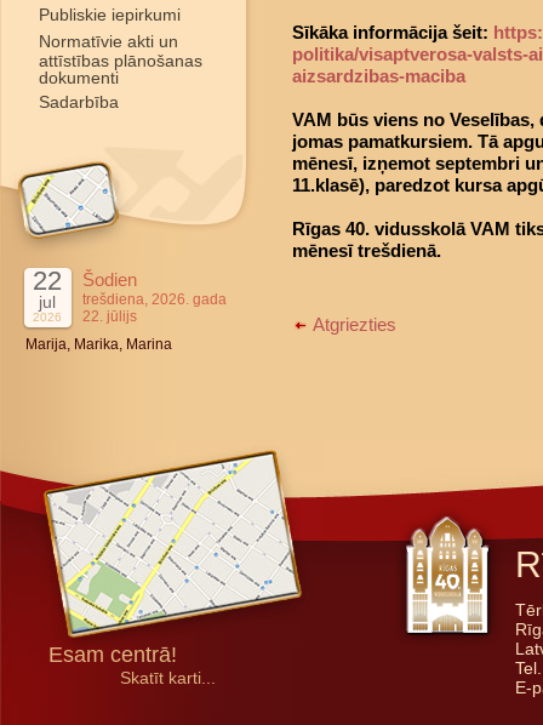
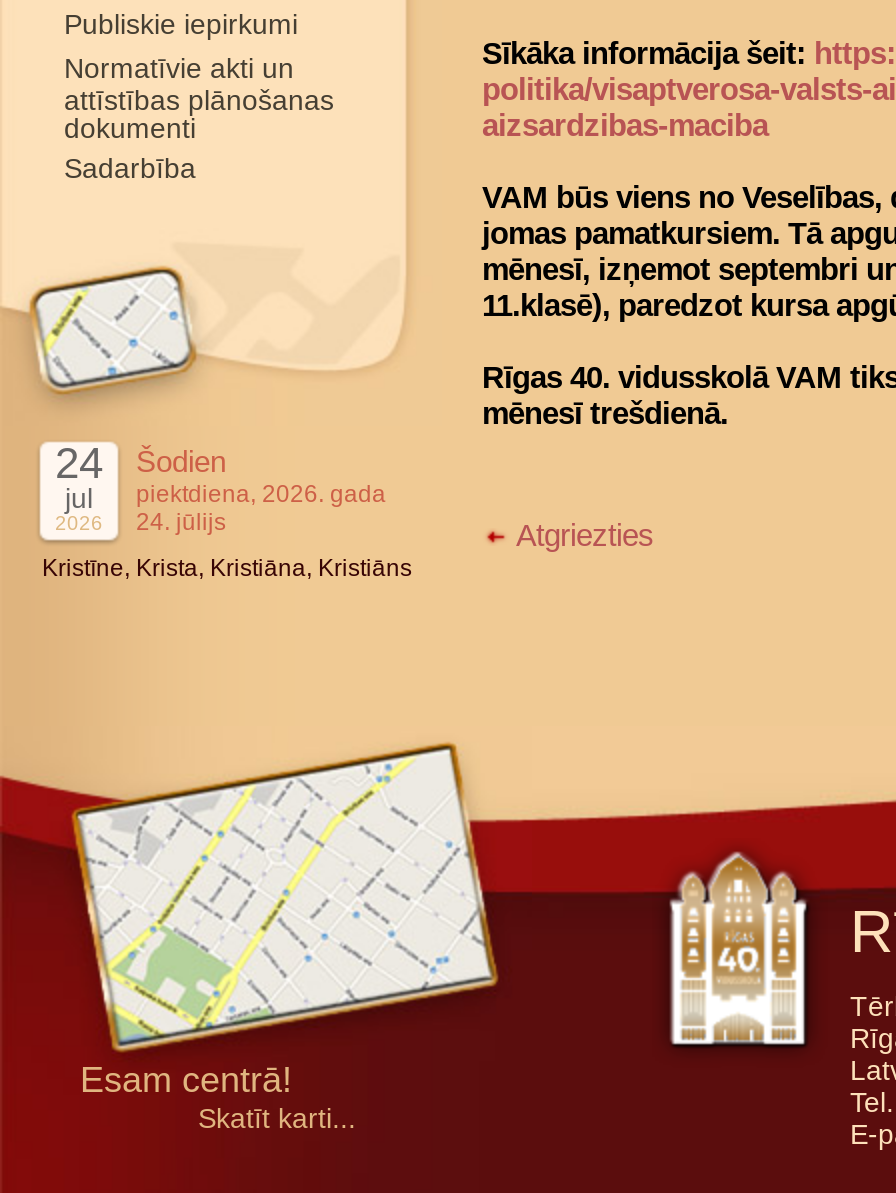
[33,266,137,296] 22 Šodien -> [55,438,226,488] 24 Šodien
[82,291,227,325] trešdiena, 2026. gada | 22. jūlijs -> [136,480,386,536] piektdiena, 2026. gada | 24. jūlijs
[25,336,172,353] Marija, Marika, Marina -> [42,554,412,582] Kristīne, Krista, Kristiāna, Kristiāns

